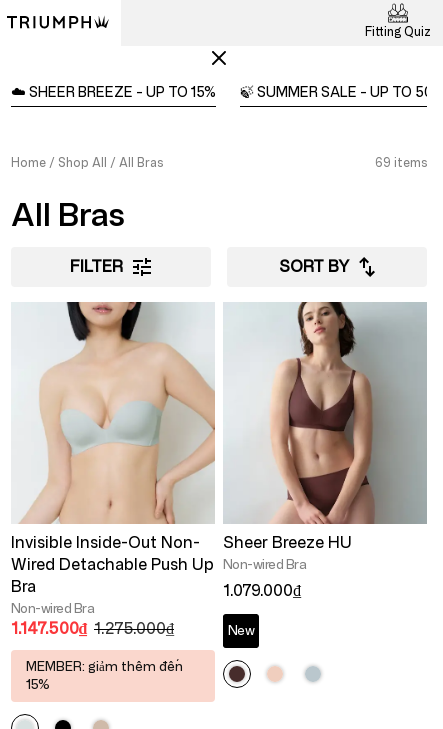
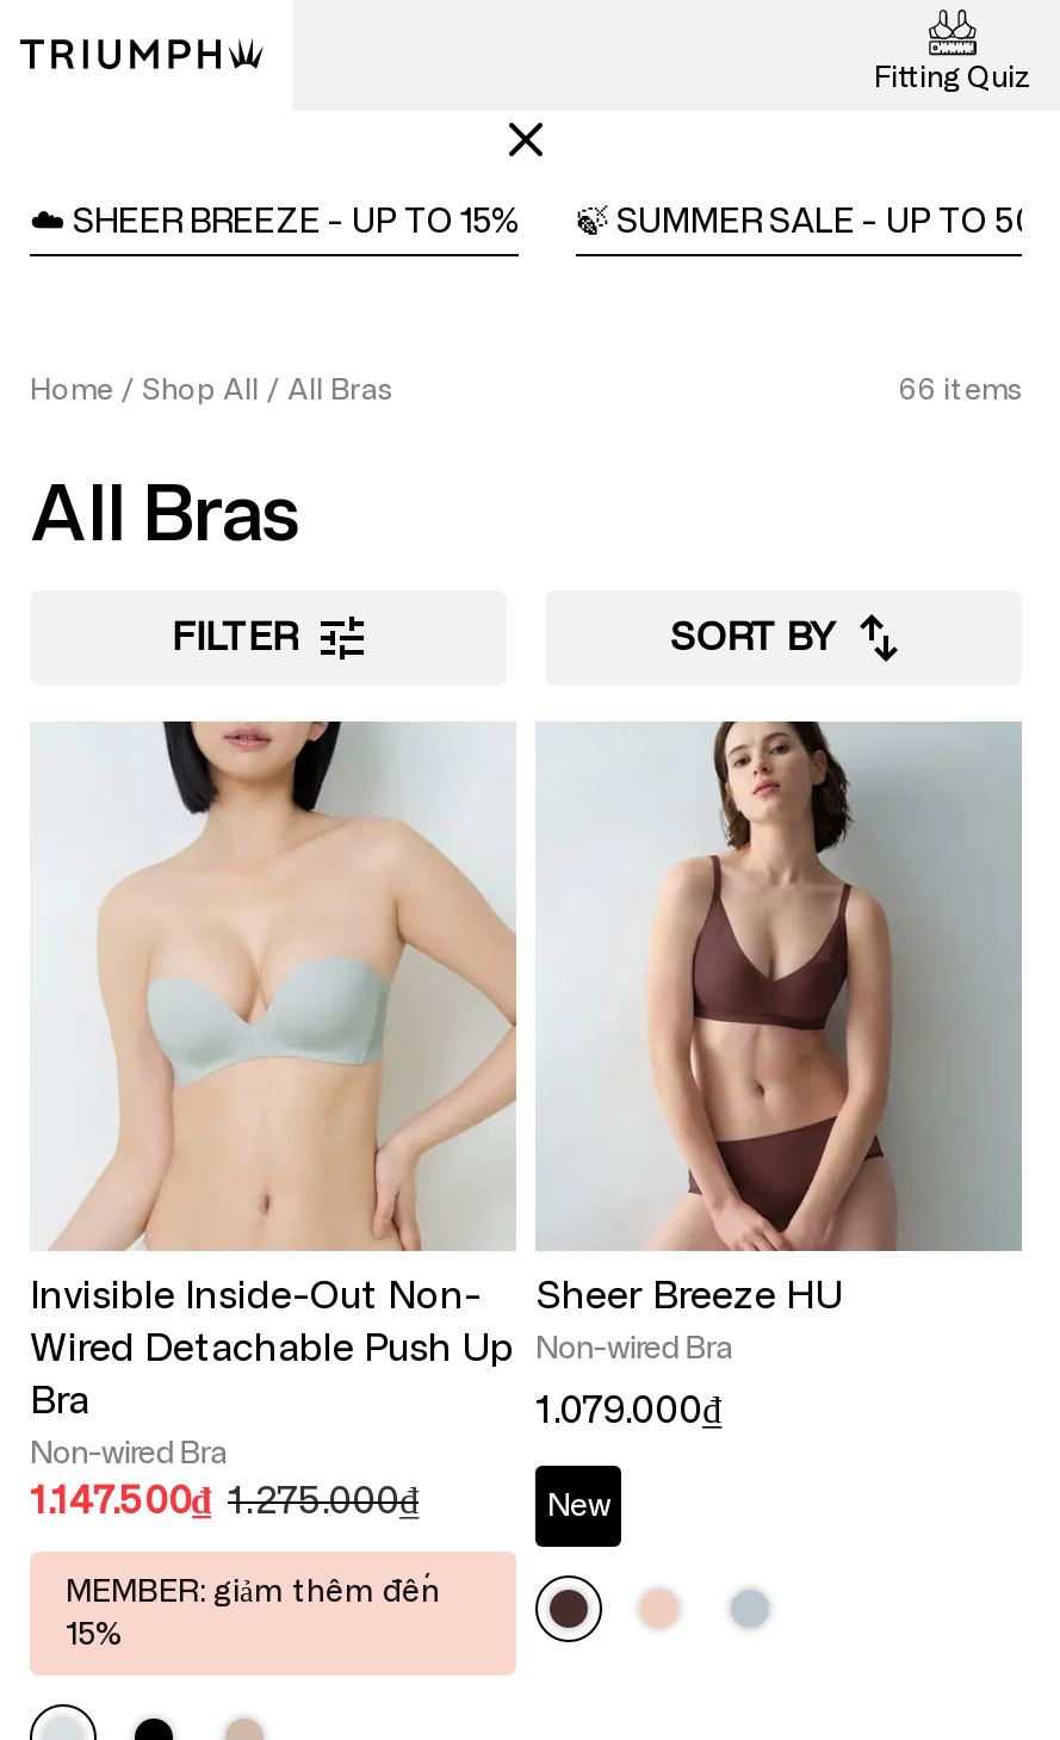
[375,156,427,170] 69 items -> [898,373,1022,407] 66 items

